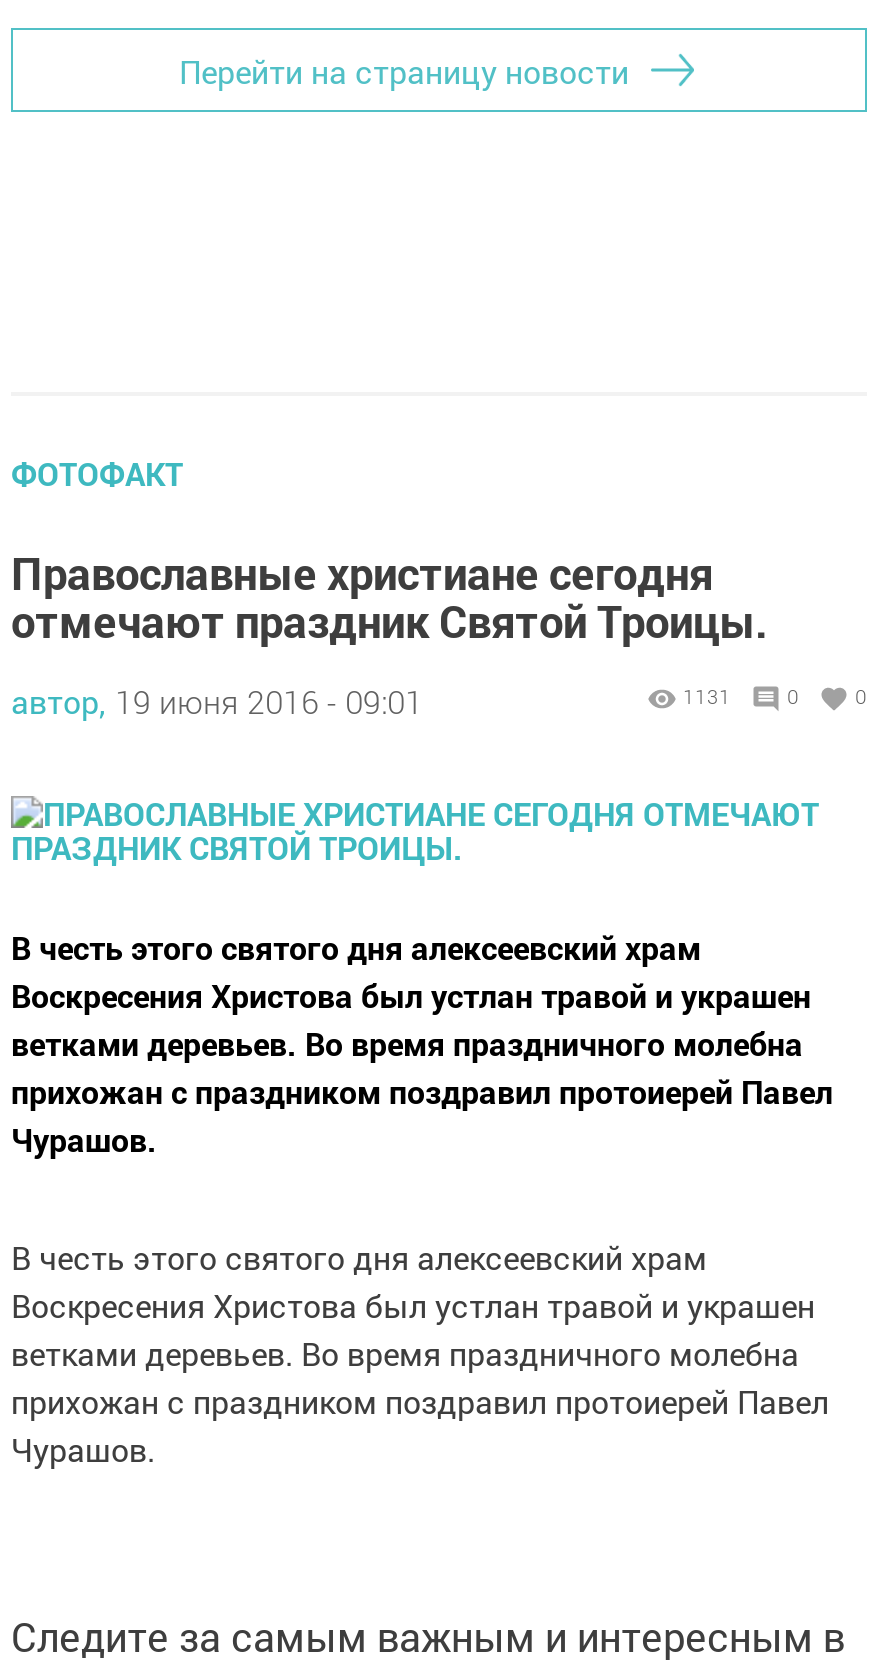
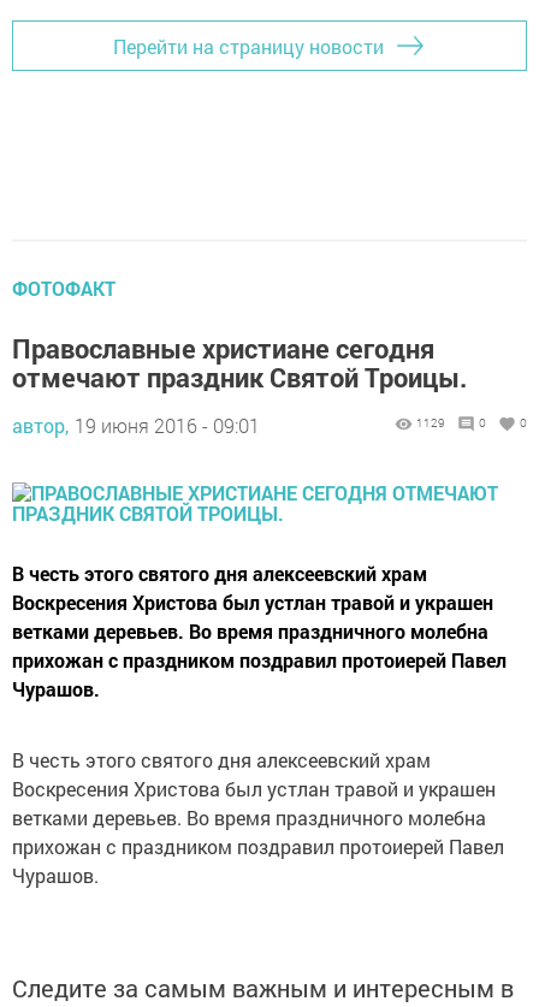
[683,684,731,710] 1131 -> [416,415,445,431] 1129

